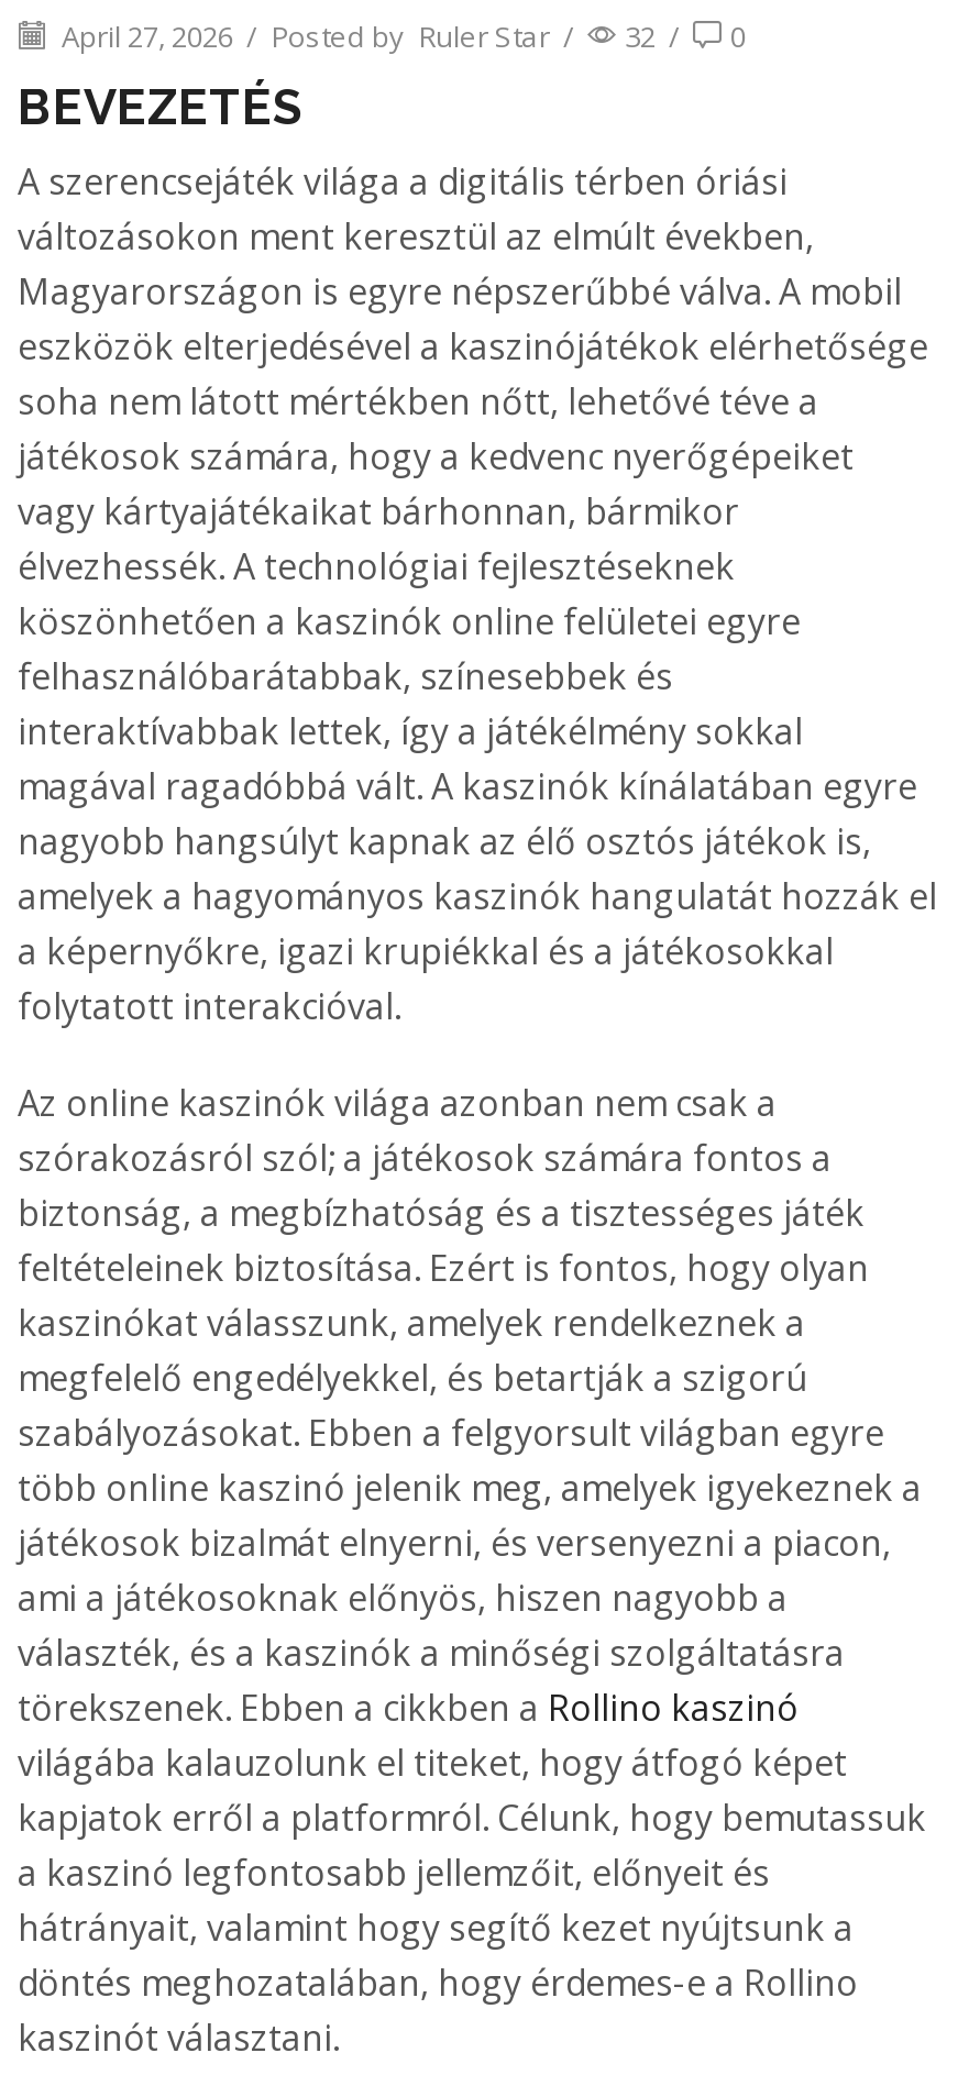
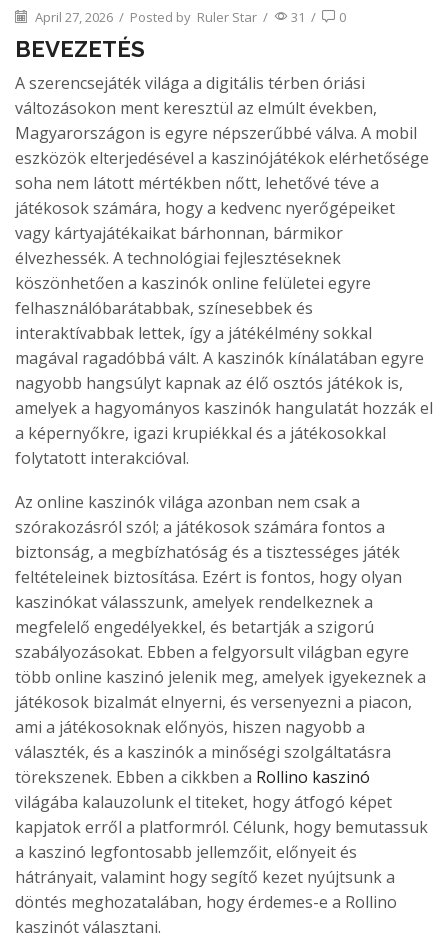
[55,17,746,56] April 27, 2026 / Posted by Ruler Star / 32 / 0 -> [32,8,346,26] April 27, 2026 / Posted by Ruler Star / 31 / 0

